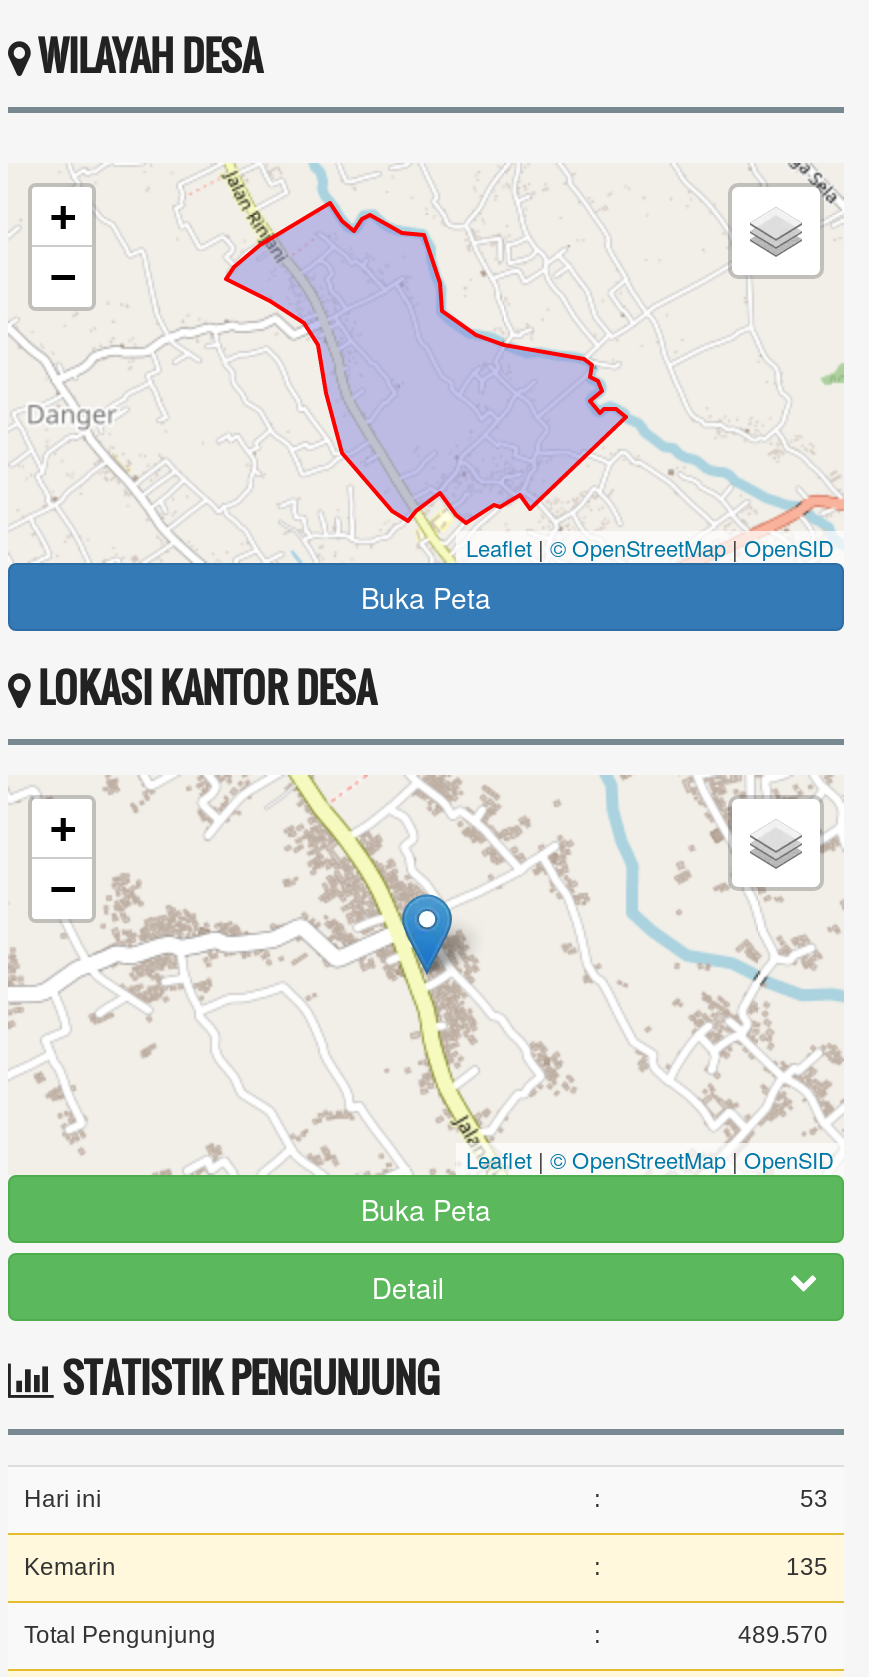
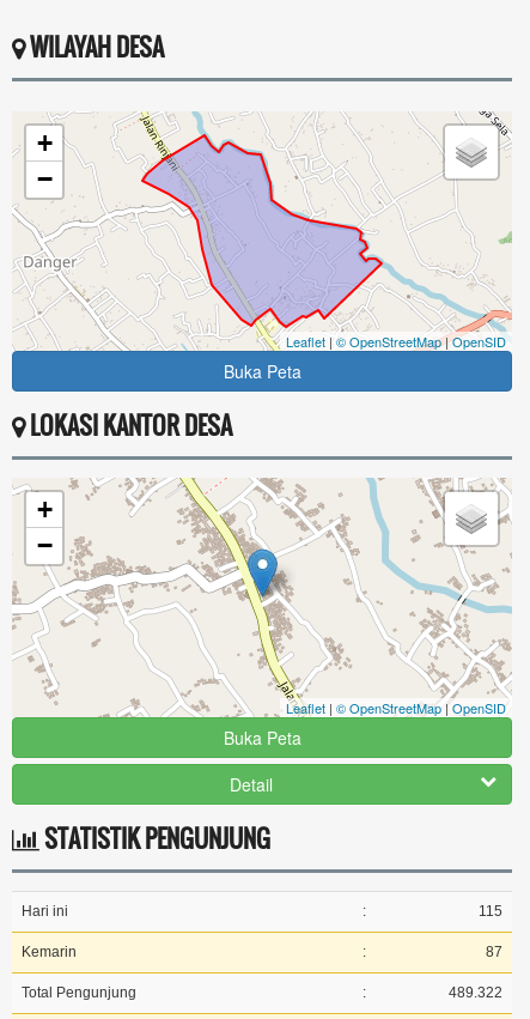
[800,1485,828,1513] 53 -> [479,903,502,920] 115
[786,1553,828,1581] 135 -> [486,944,502,961] 87
[738,1621,828,1649] 489.570 -> [449,985,502,1001] 489.322

